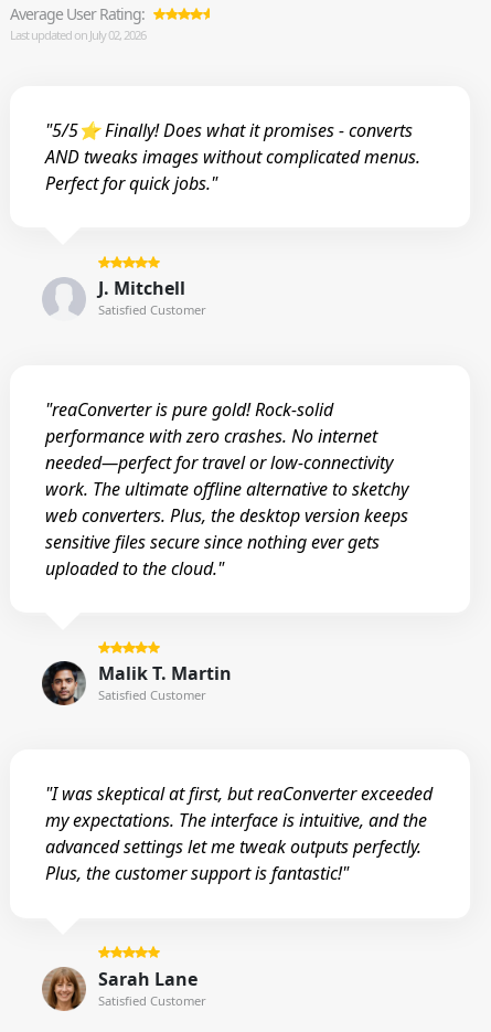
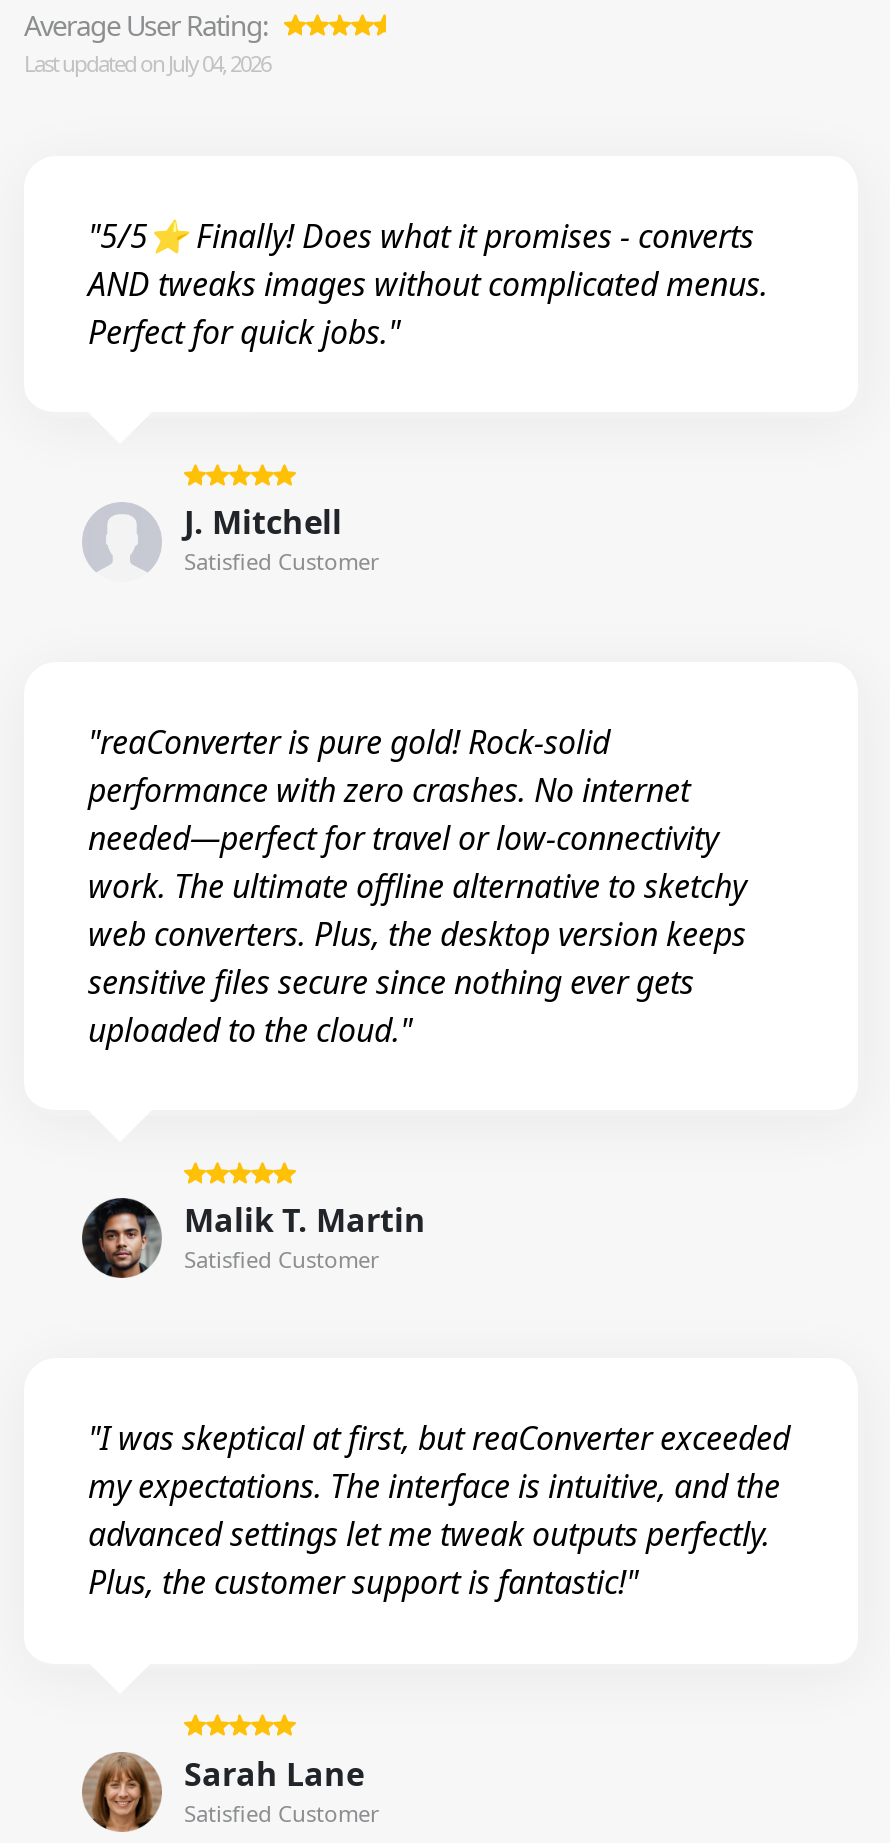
[10,26,146,43] Last updated on July 02, 2026 -> [24,48,270,78] Last updated on July 04, 2026

